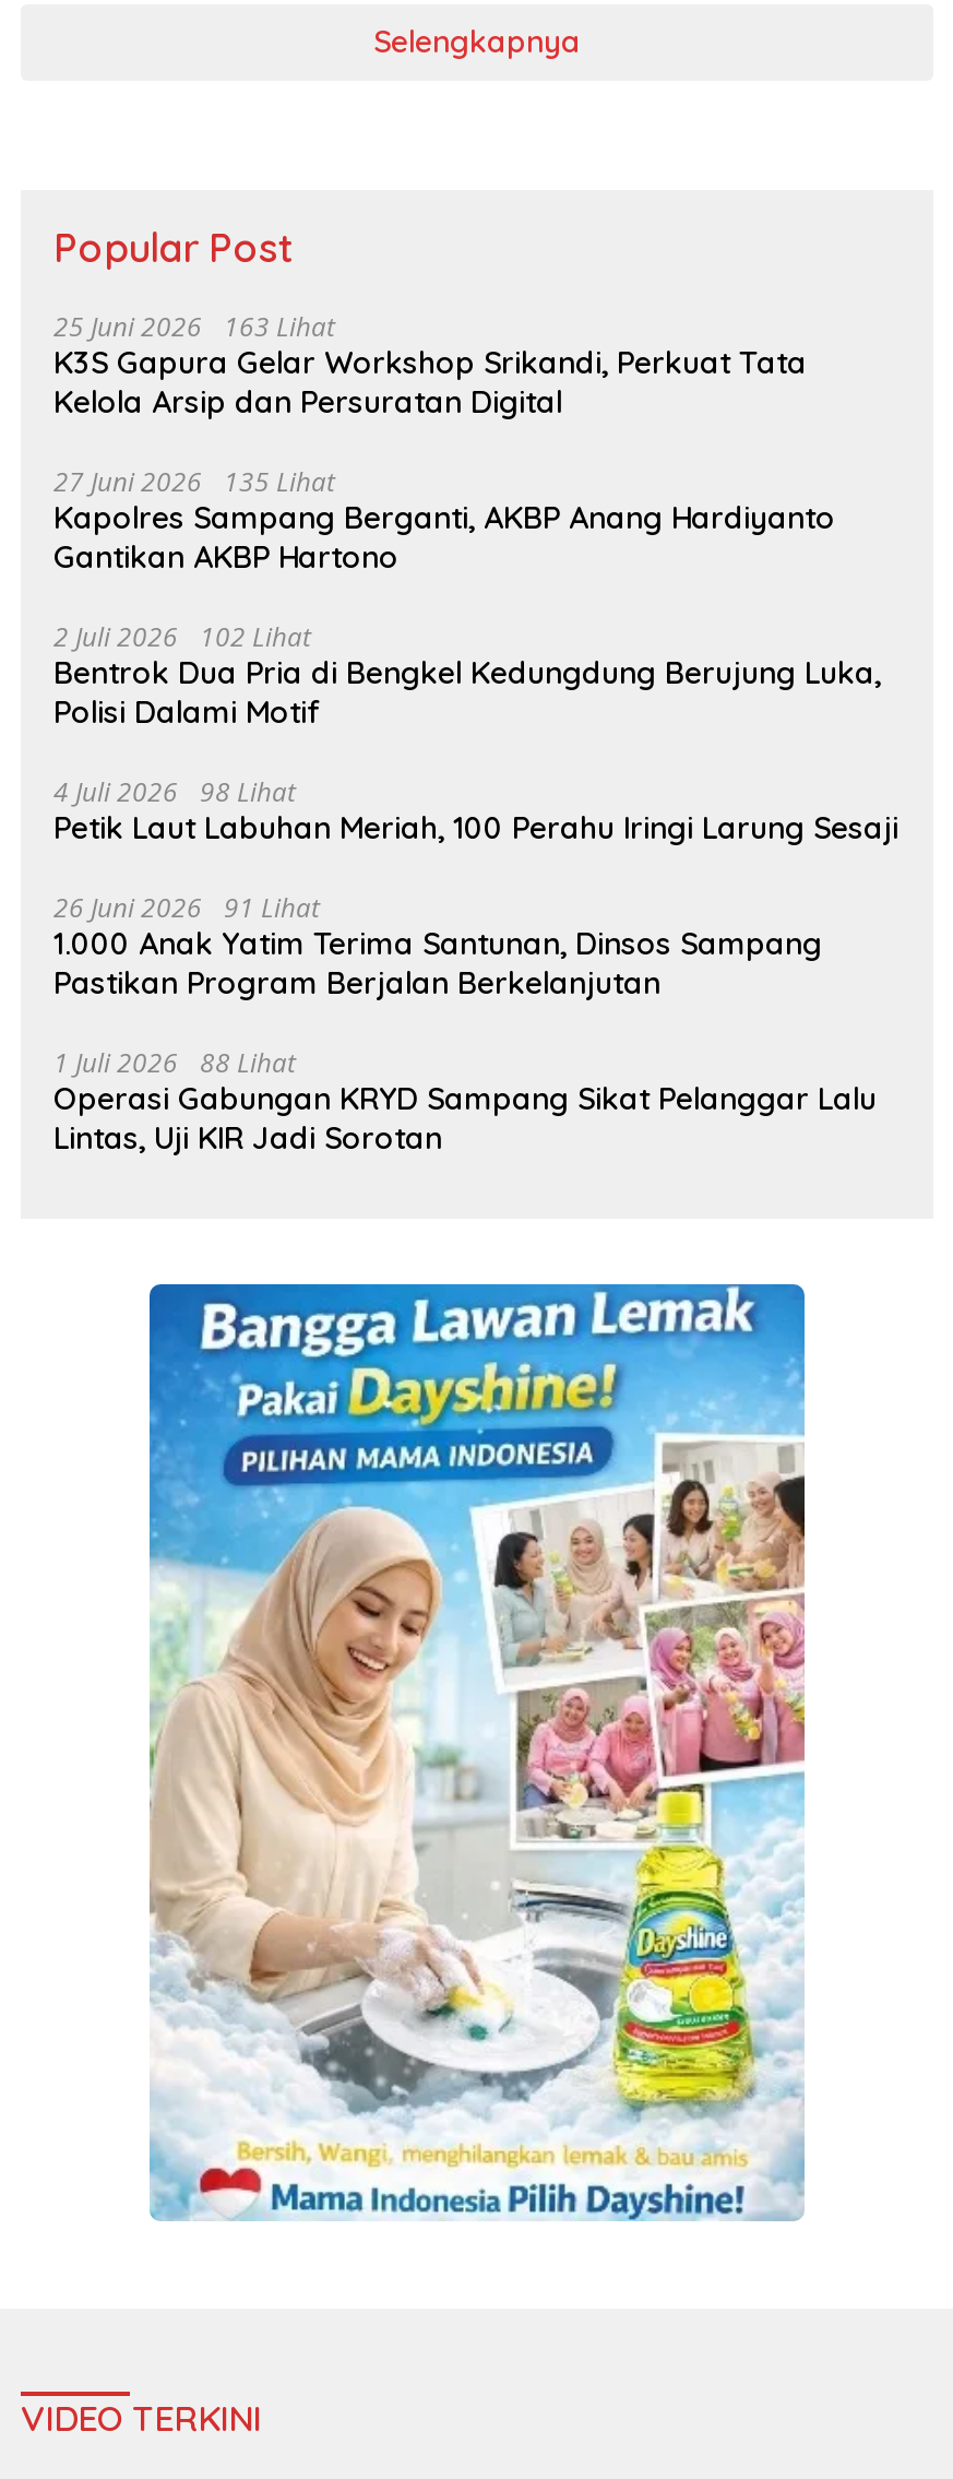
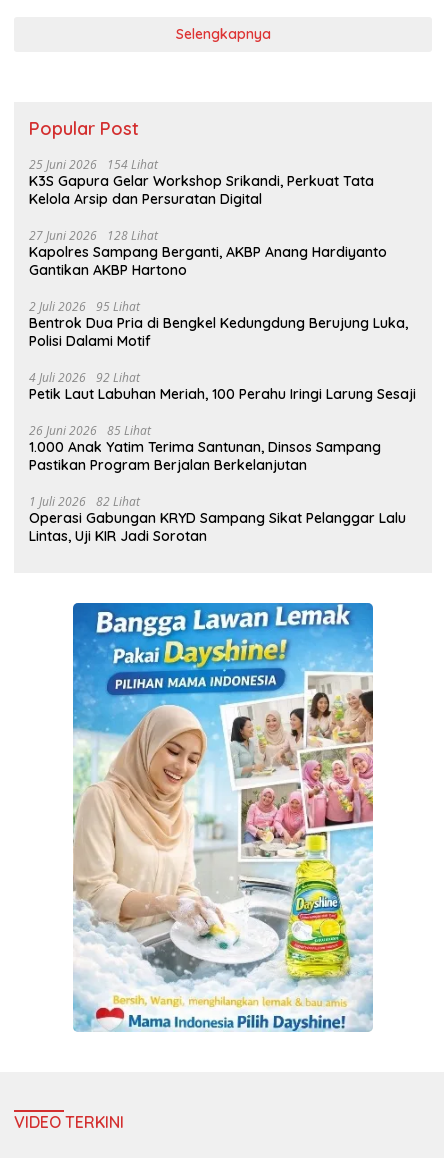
[53,309,335,346] 25 Juni 2026 163 Lihat -> [29,156,158,173] 25 Juni 2026 154 Lihat
[53,464,335,501] 27 Juni 2026 135 Lihat -> [29,227,158,244] 27 Juni 2026 128 Lihat
[53,619,311,656] 2 Juli 2026 102 Lihat -> [29,298,140,315] 2 Juli 2026 95 Lihat
[53,774,296,811] 4 Juli 2026 98 Lihat -> [29,369,140,386] 4 Juli 2026 92 Lihat
[53,890,320,927] 26 Juni 2026 91 Lihat -> [29,422,151,439] 26 Juni 2026 85 Lihat
[53,1045,296,1082] 1 Juli 2026 88 Lihat -> [29,493,140,510] 1 Juli 2026 82 Lihat

